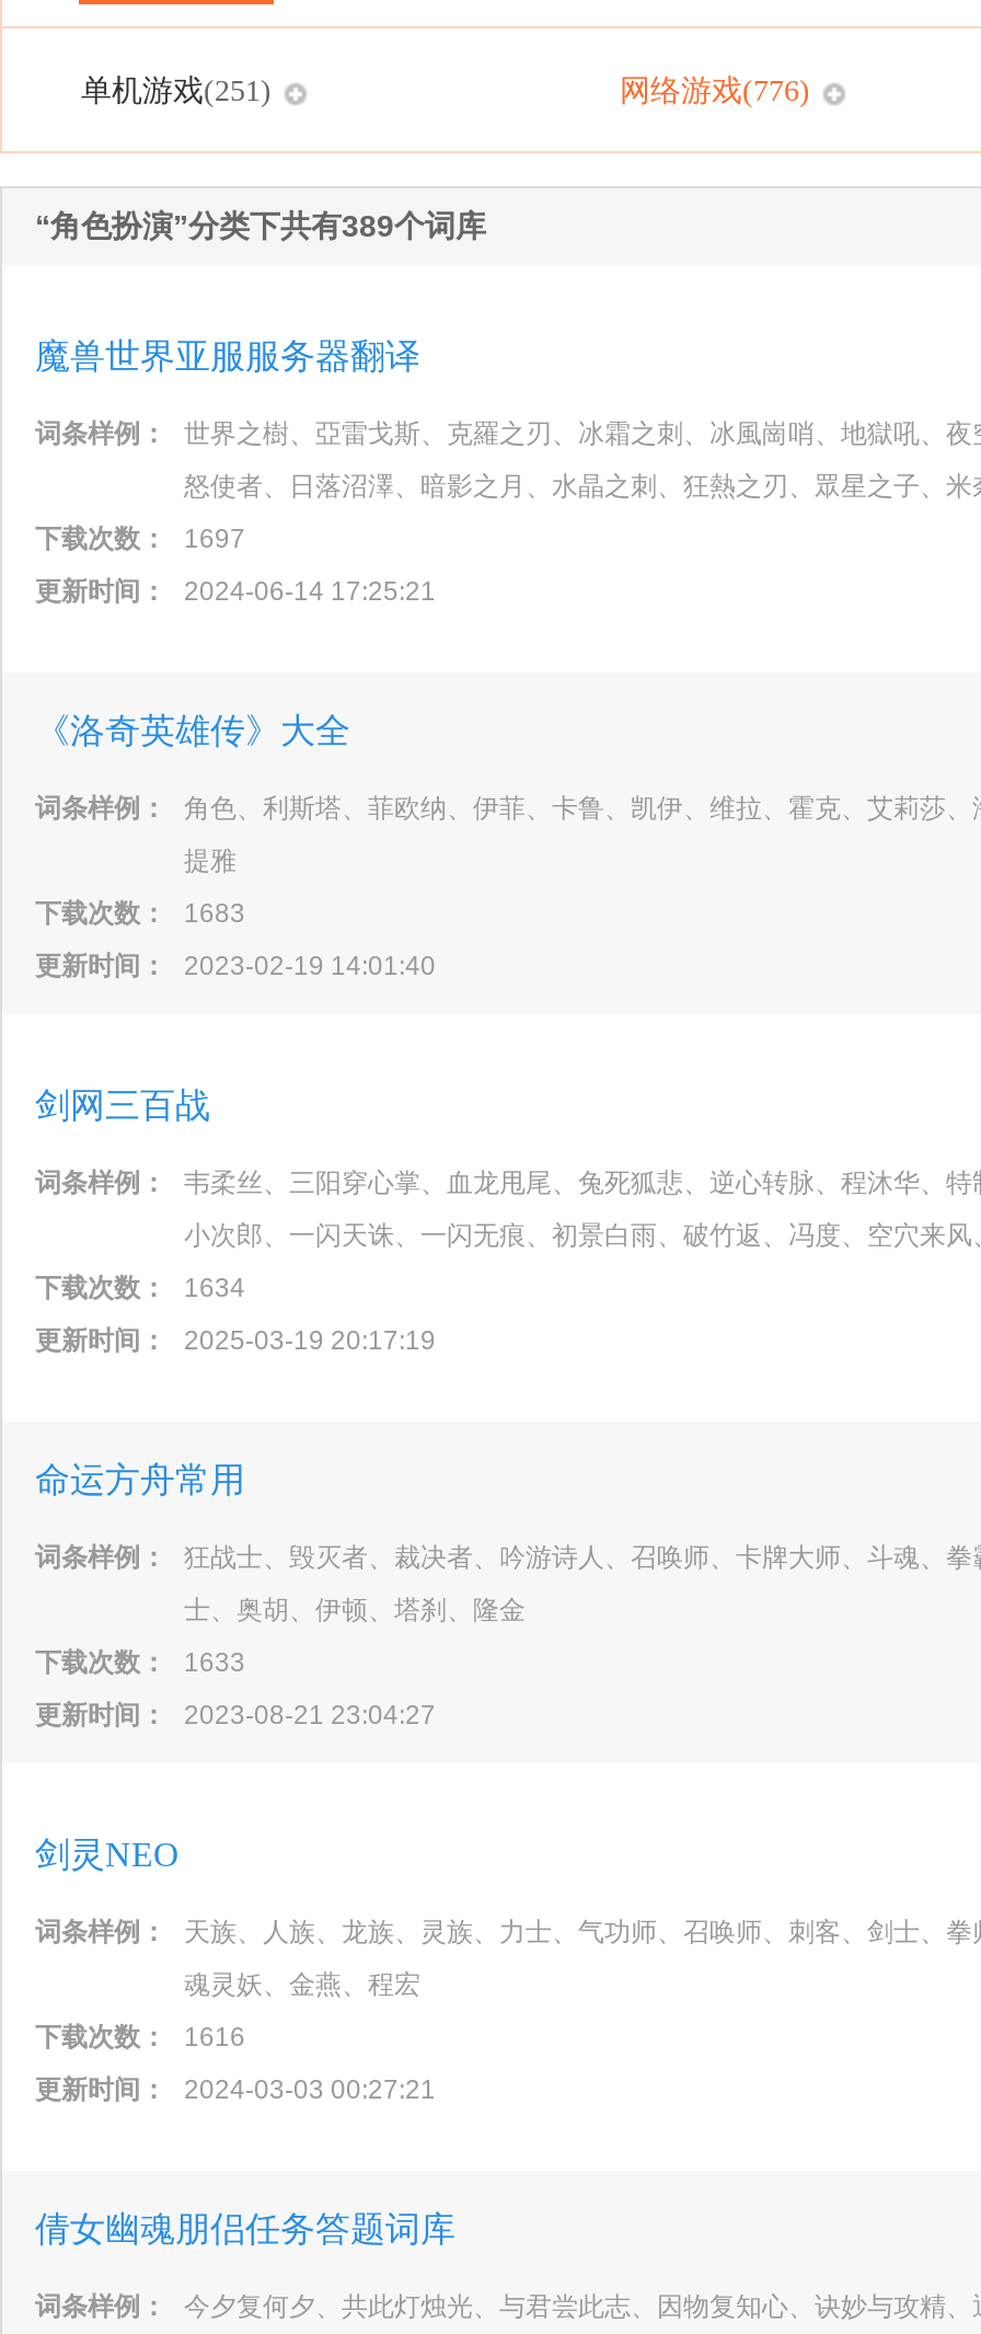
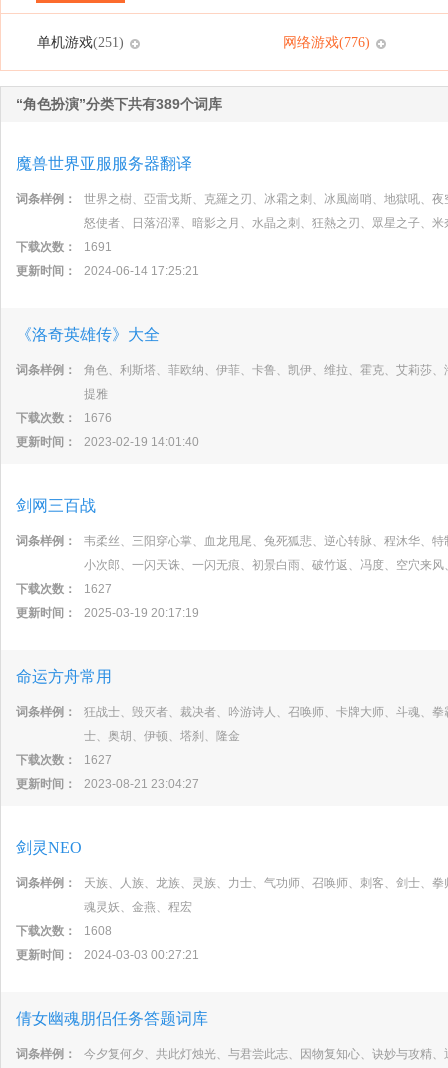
[35,524,245,554] 下载次数： 1697 -> [16,240,112,254] 下载次数： 1691
[35,898,245,929] 下载次数： 1683 -> [16,411,112,425] 下载次数： 1676
[35,1273,245,1303] 下载次数： 1634 -> [16,582,112,596] 下载次数： 1627
[35,1647,245,1678] 下载次数： 1633 -> [16,753,112,767] 下载次数： 1627
[35,2022,245,2053] 下载次数： 1616 -> [16,924,112,938] 下载次数： 1608

